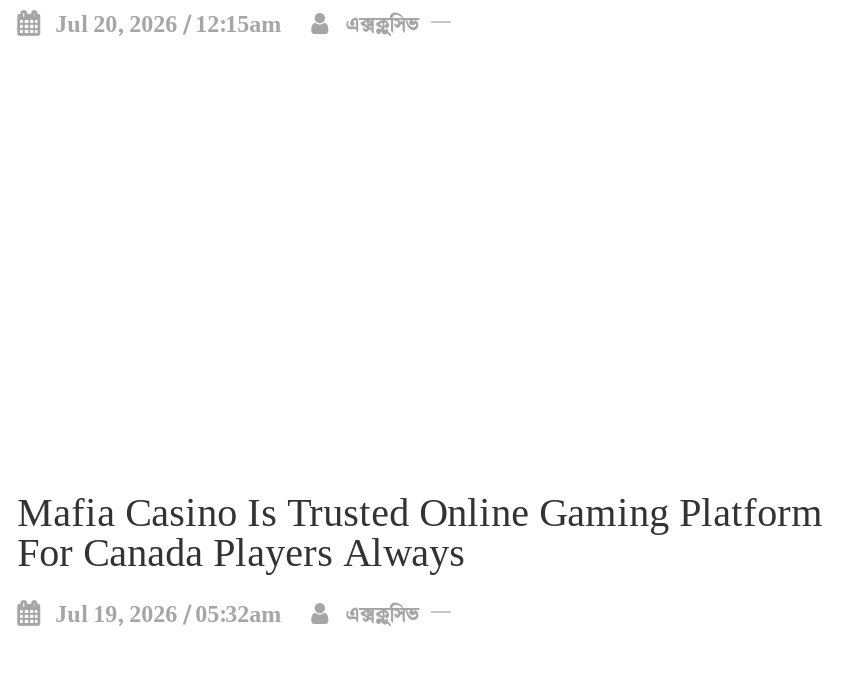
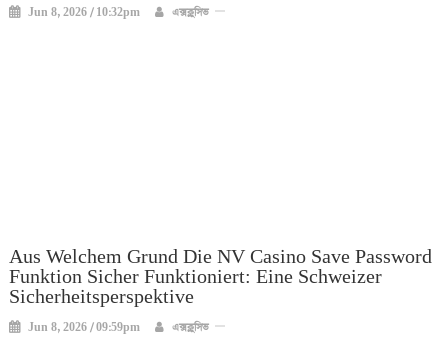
[55,12,281,40] Jul 20, 2026 / 12:15am -> [28,6,140,20] Jun 8, 2026 / 10:32pm
[17,492,823,578] Mafia Casino Is Trusted Online Gaming Platform | For Canada Players Always -> [9,246,432,309] Aus Welchem Grund Die NV Casino Save Password | Funktion Sicher Funktioniert: Eine Schweizer | Sicherheitsperspektive
[55,602,281,630] Jul 19, 2026 / 05:32am -> [28,321,140,335] Jun 8, 2026 / 09:59pm

